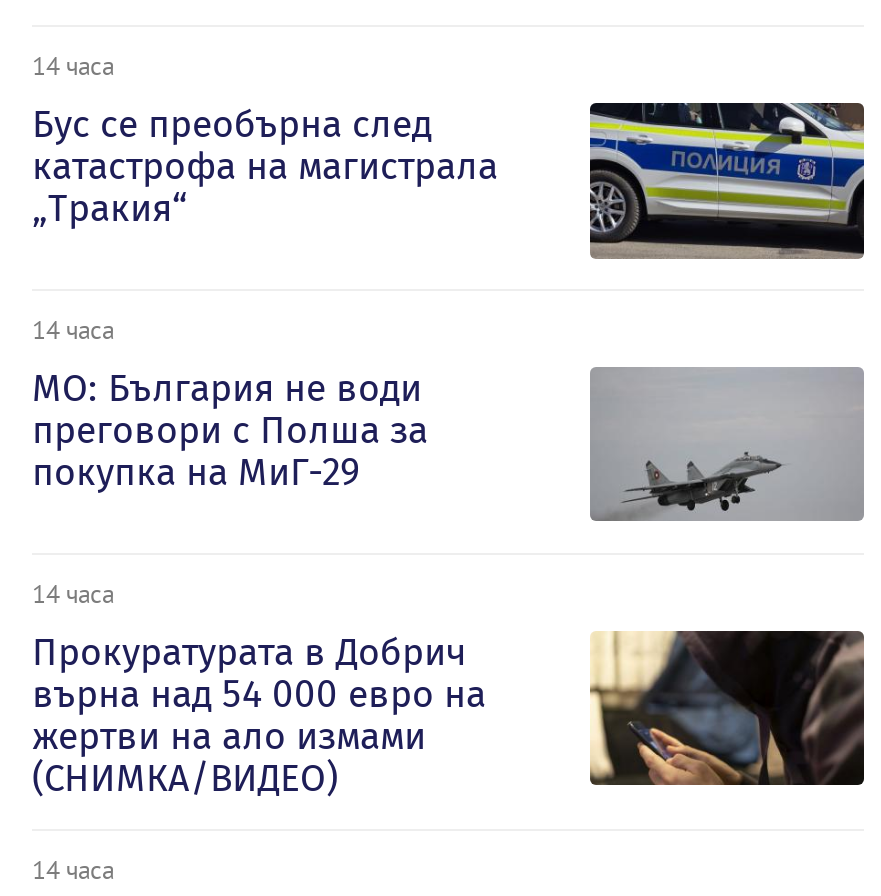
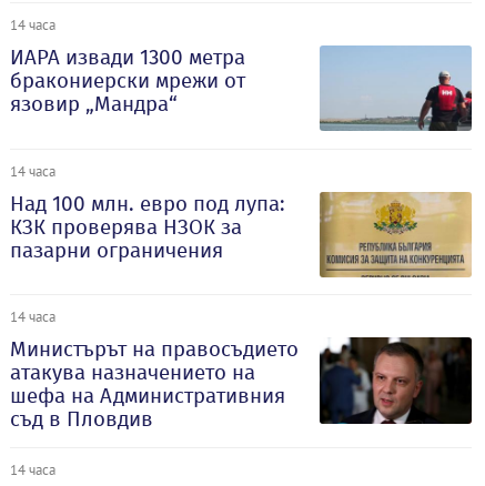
[32,102,498,232] Бус се преобърна след | катастрофа на магистрала | „Тракия“ -> [10,44,245,116] ИАРА извади 1300 метра | бракониерски мрежи от | язовир „Мандра“
[588,100,866,260] [image] -> [320,44,473,131] [image]
[32,365,428,495] МО: България не води | преговори с Полша за | покупка на МиГ-29 -> [10,191,285,263] Над 100 млн. евро под лупа: | КЗК проверява НЗОК за | пазарни ограничения
[590,366,864,522] [image] -> [320,192,472,277] [image]
[32,629,486,801] Прокуратурата в Добрич | върна над 54 000 евро на | жертви на ало измами | (СНИМКА/ВИДЕО) -> [10,337,299,432] Министърът на правосъдието | атакува назначението на | шефа на Административния | съд в Пловдив
[588,628,866,788] [image] -> [319,336,472,425] [image]

